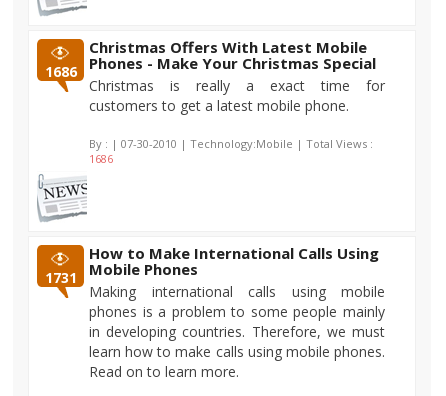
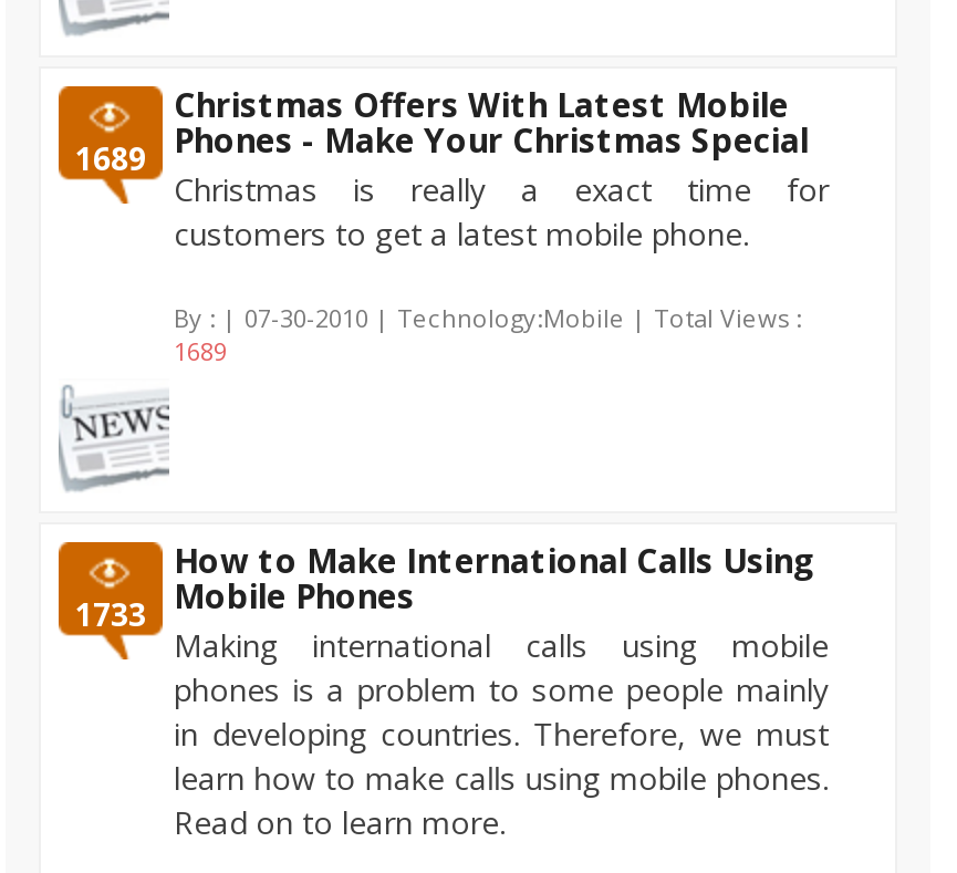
[44,53,376,81] 1686 Phones - Make Your Christmas Special -> [75,117,809,179] 1689 Phones - Make Your Christmas Special
[89,151,113,166] 1686 -> [174,334,227,367] 1689
[44,259,198,287] 1731 Mobile Phones -> [75,573,415,635] 1733 Mobile Phones

